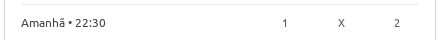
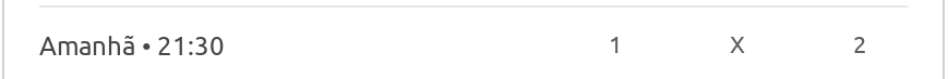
[21,14,106,30] Amanhã • 22:30 -> [39,27,225,62] Amanhã • 21:30

